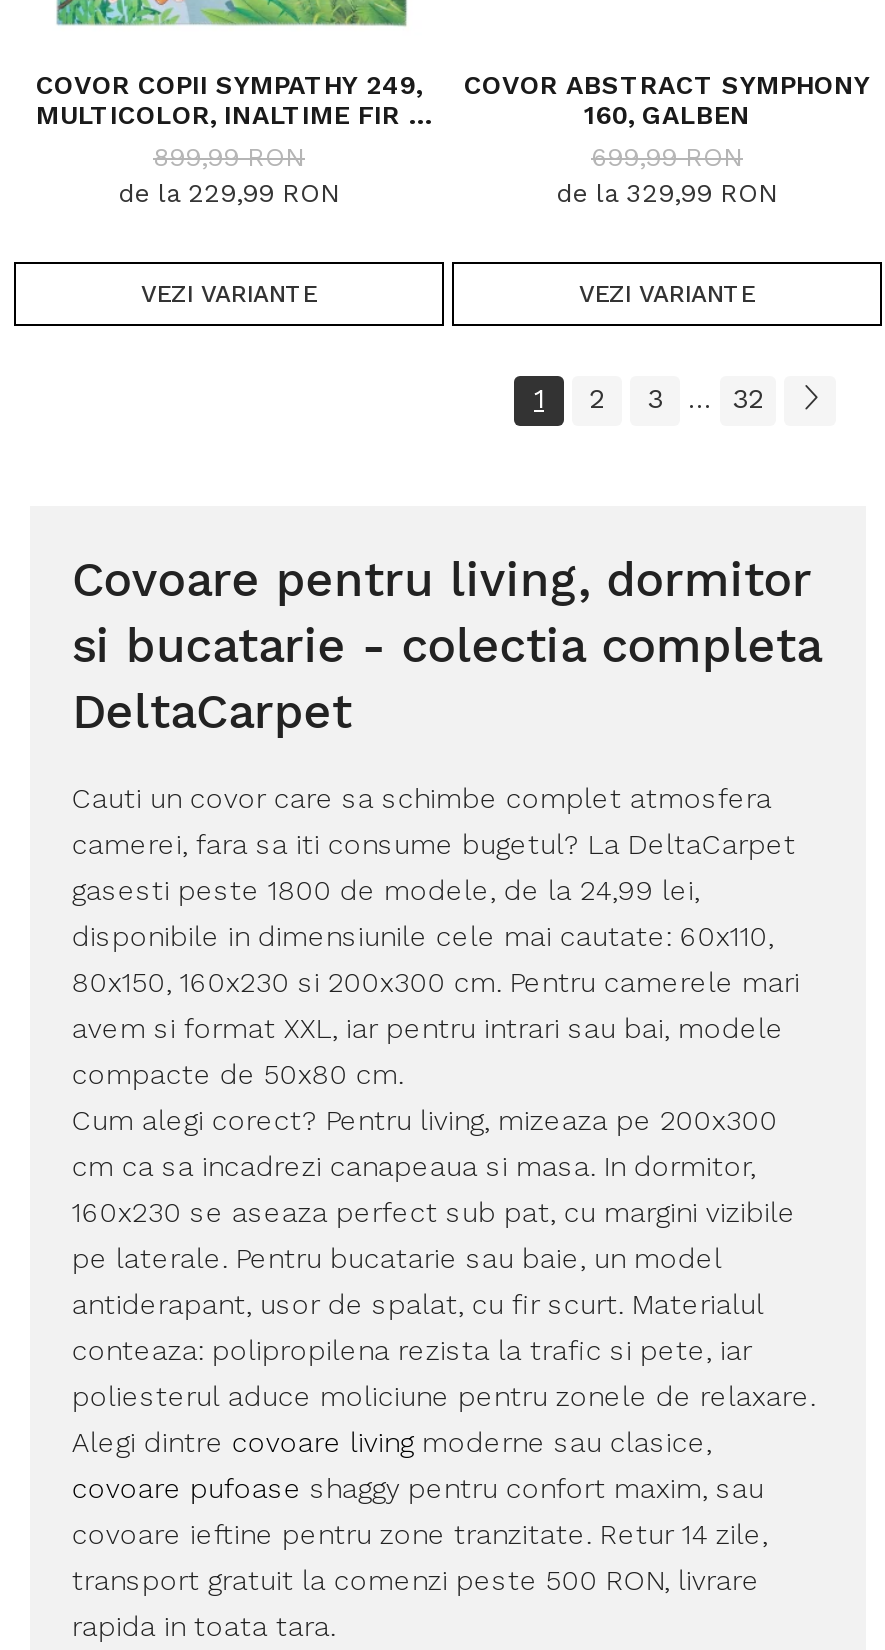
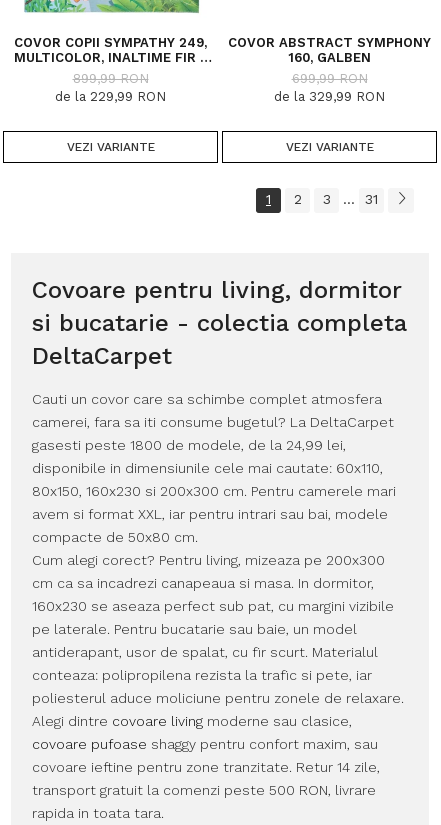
[732,382,764,414] 32 -> [365,191,378,207] 31

